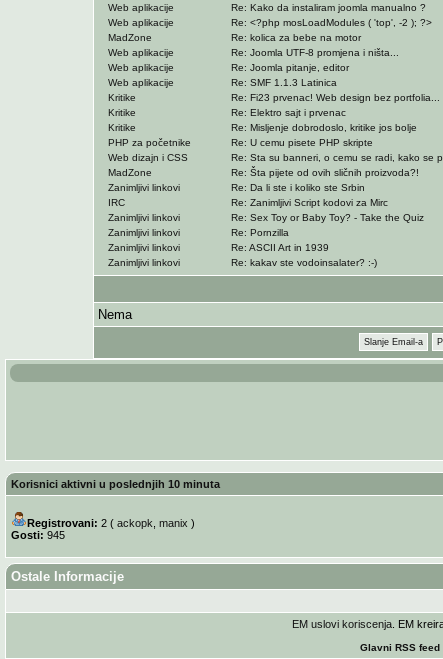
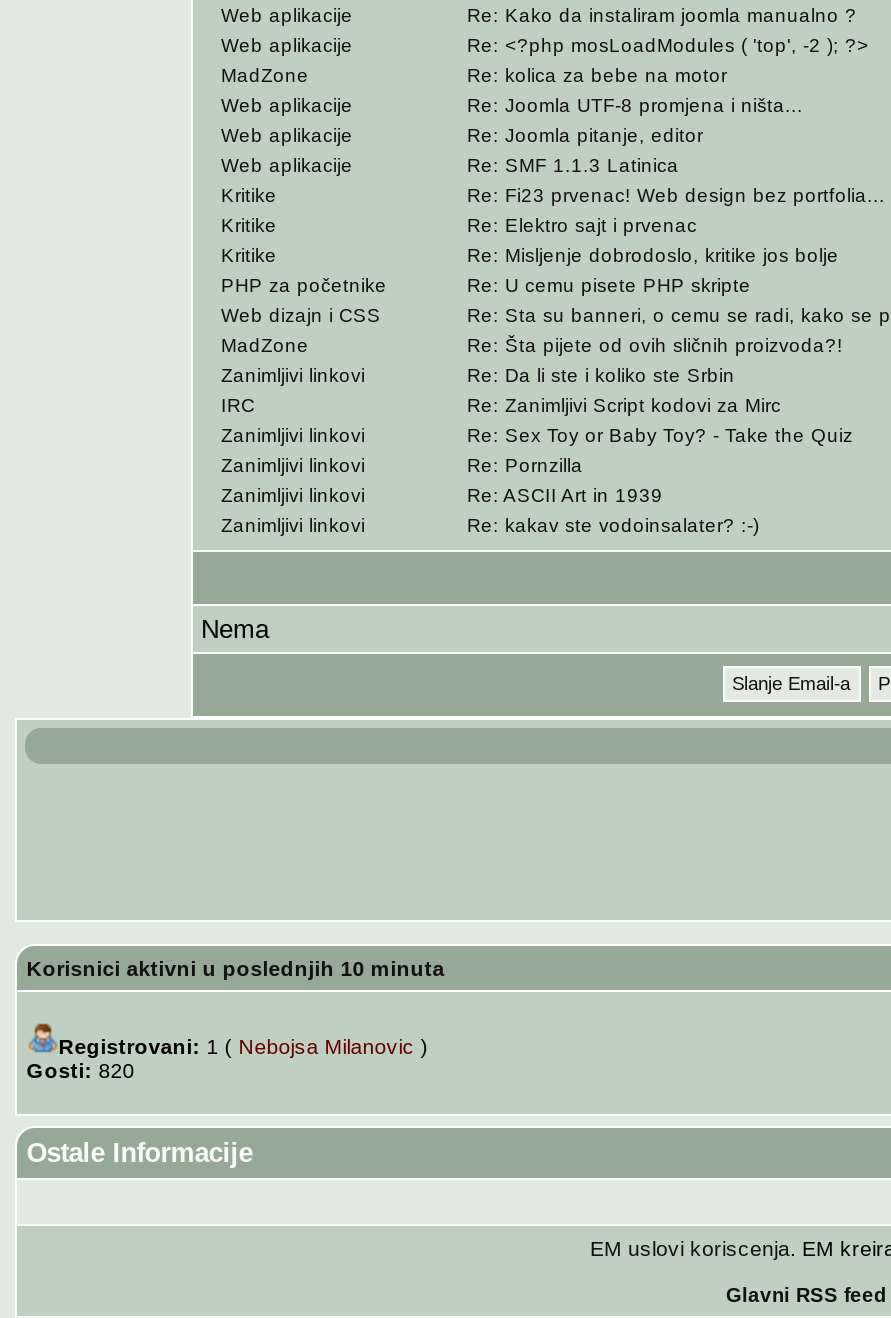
[27,517,195,529] Registrovani: 2 (ackopk, manix) -> [59,1035,429,1059] Registrovani: 1 (Nebojsa Milanovic)
[11,529,65,541] Gosti:945 -> [27,1059,135,1083] Gosti:820

